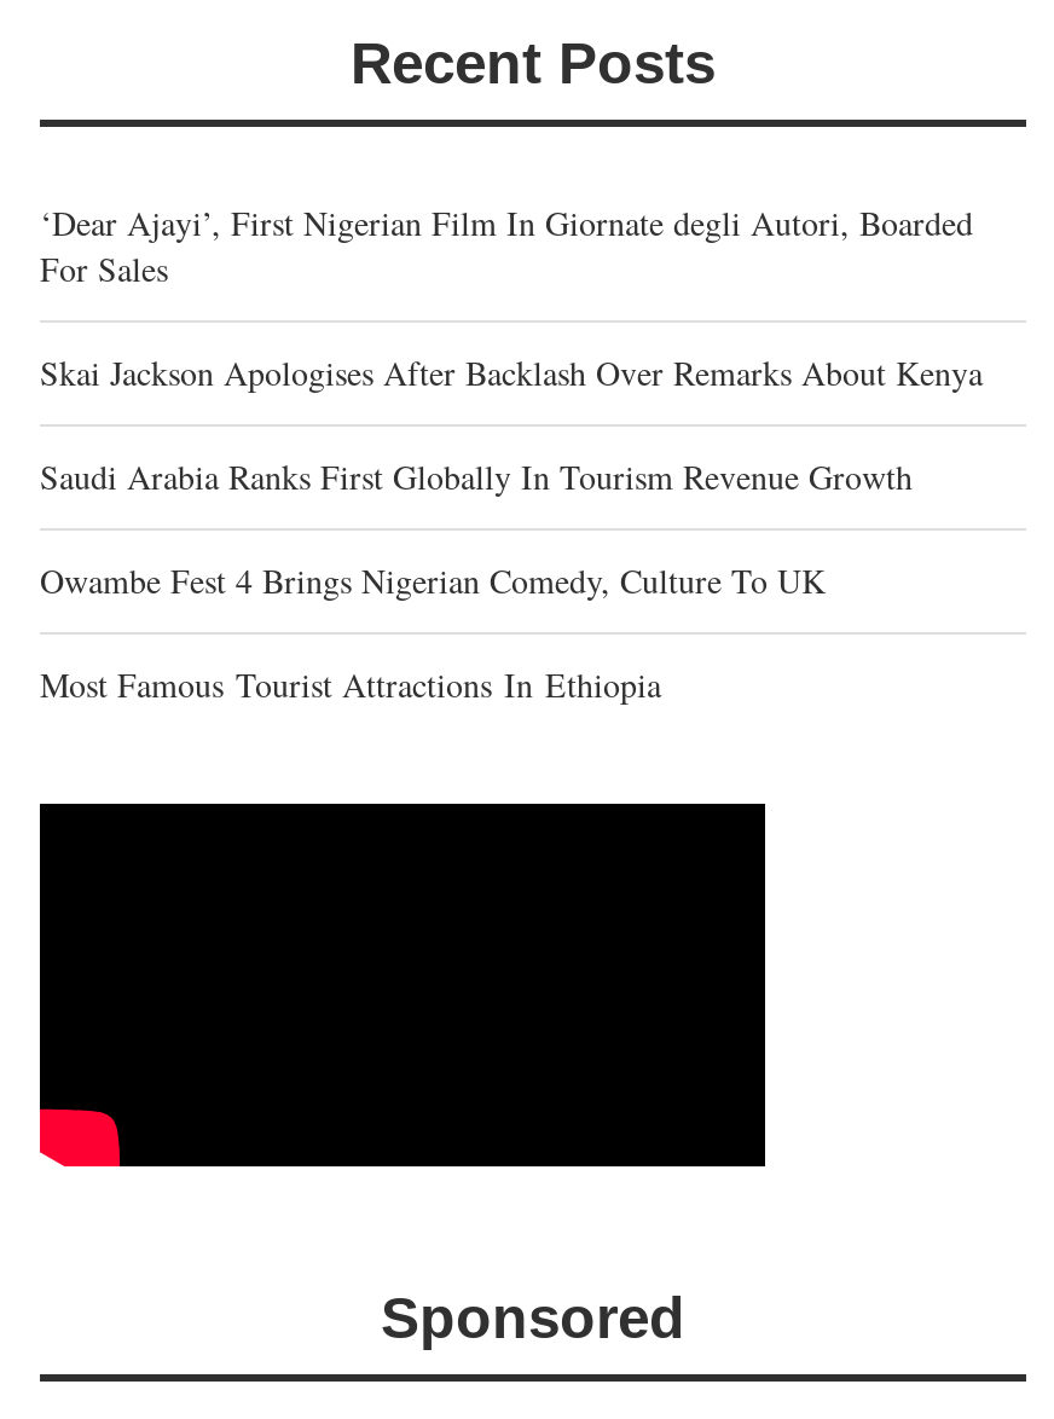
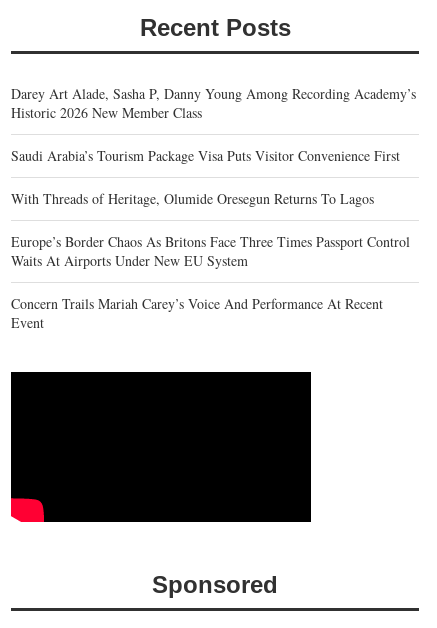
[40,199,973,291] ‘Dear Ajayi’, First Nigerian Film In Giornate degli Autori, Boarded | For Sales -> [11,84,416,122] Darey Art Alade, Sasha P, Danny Young Among Recording Academy’s | Historic 2026 New Member Class
[40,349,983,395] Skai Jackson Apologises After Backlash Over Remarks About Kenya -> [11,146,400,165] Saudi Arabia’s Tourism Package Visa Puts Visitor Convenience First
[40,453,913,499] Saudi Arabia Ranks First Globally In Tourism Revenue Growth -> [11,189,374,208] With Threads of Heritage, Olumide Oresegun Returns To Lagos
[40,557,826,603] Owambe Fest 4 Brings Nigerian Comedy, Culture To UK -> [11,232,410,270] Europe’s Border Chaos As Britons Face Three Times Passport Control | Waits At Airports Under New EU System
[40,661,661,707] Most Famous Tourist Attractions In Ethiopia -> [11,294,383,332] Concern Trails Mariah Carey’s Voice And Performance At Recent | Event

